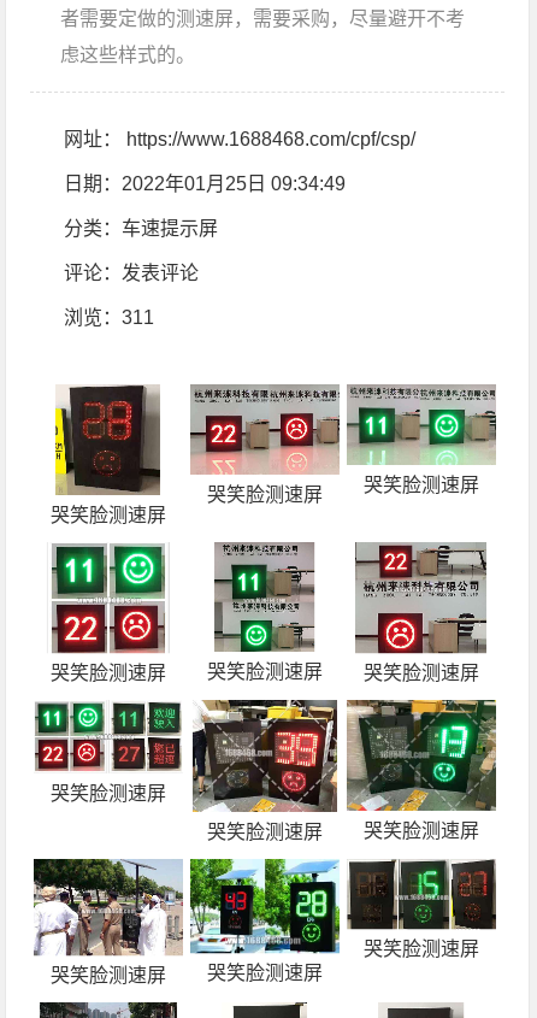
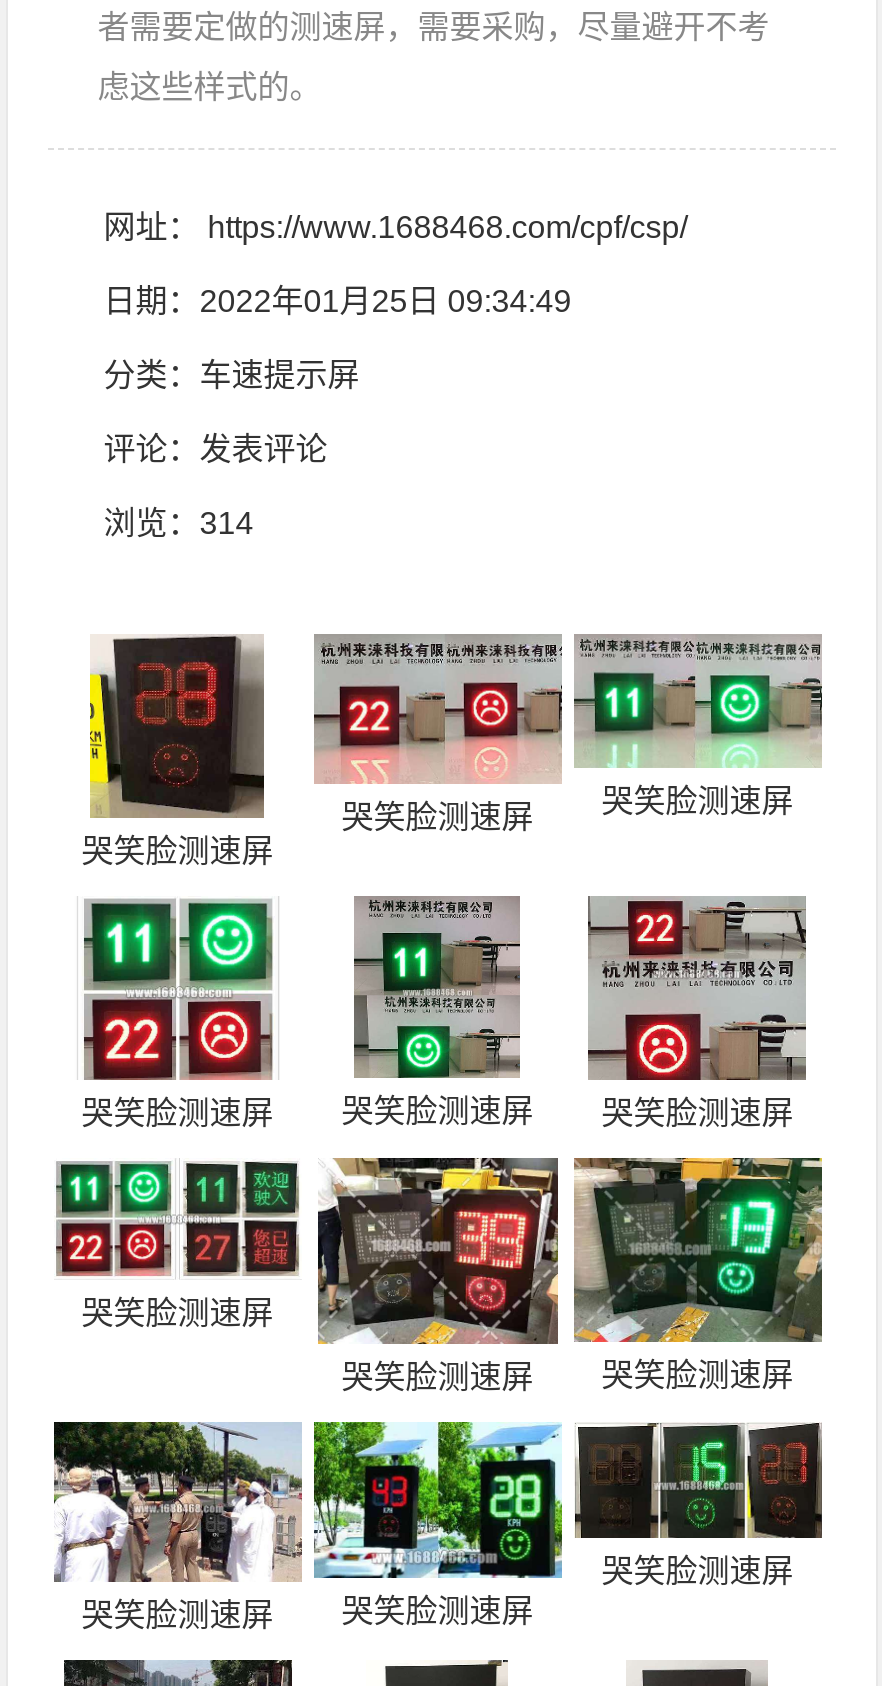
[64,307,154,328] 浏览：311 -> [104,506,254,540] 浏览：314

